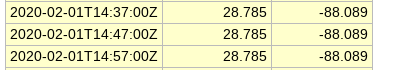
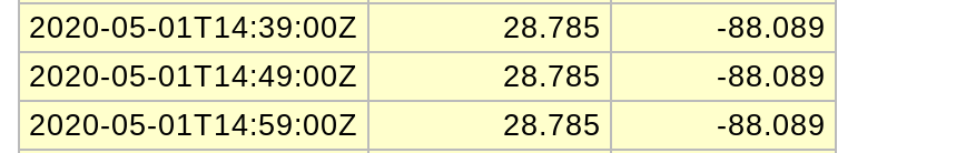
[10,5,158,20] 2020-02-01T14:37:00Z -> [29,12,358,45] 2020-05-01T14:39:00Z
[10,27,158,42] 2020-02-01T14:47:00Z -> [29,60,358,94] 2020-05-01T14:49:00Z
[10,49,158,64] 2020-02-01T14:57:00Z -> [29,109,358,142] 2020-05-01T14:59:00Z

